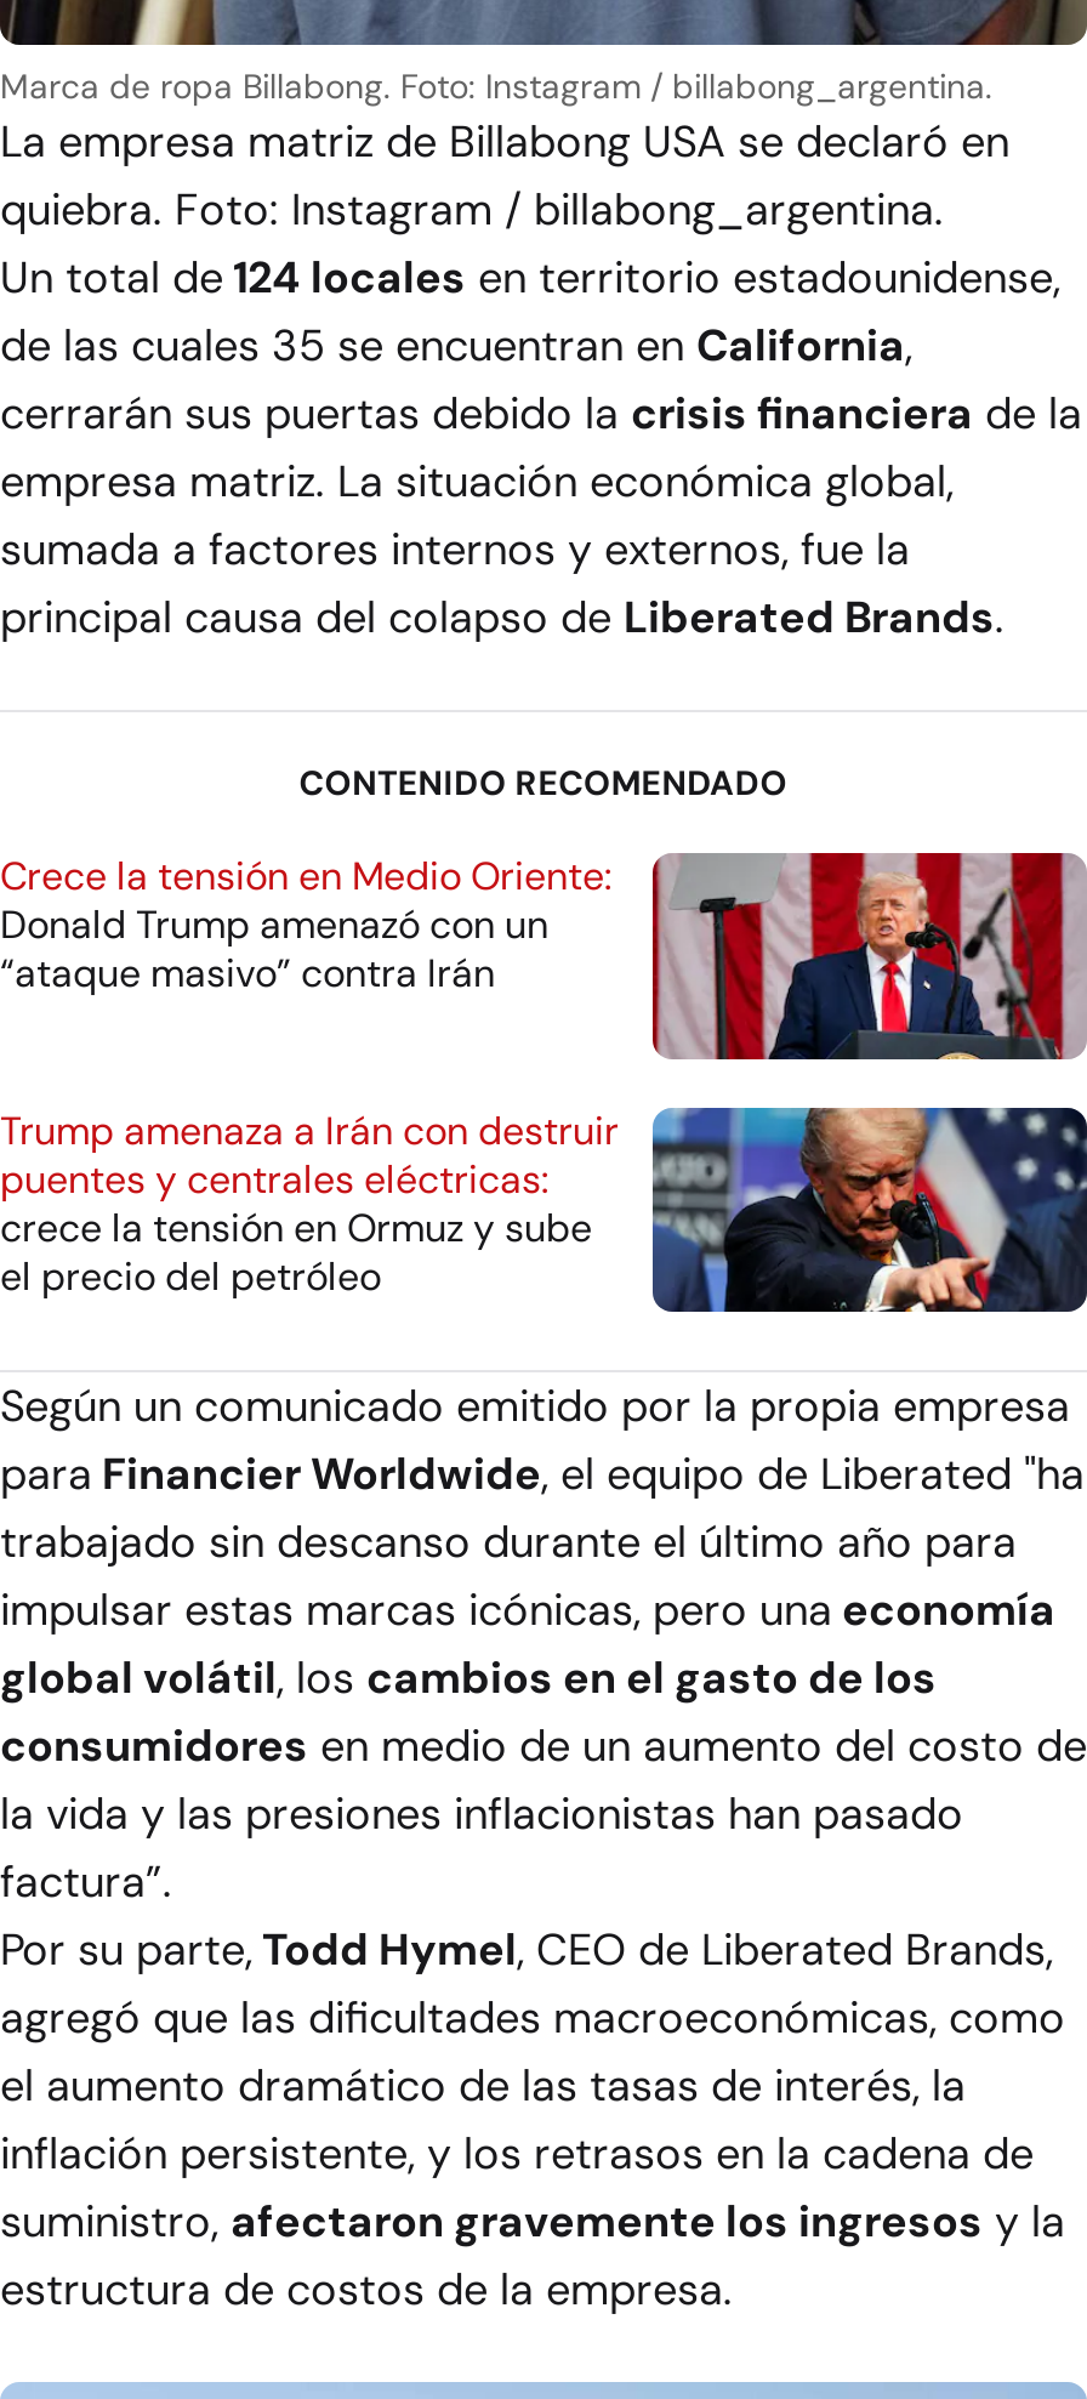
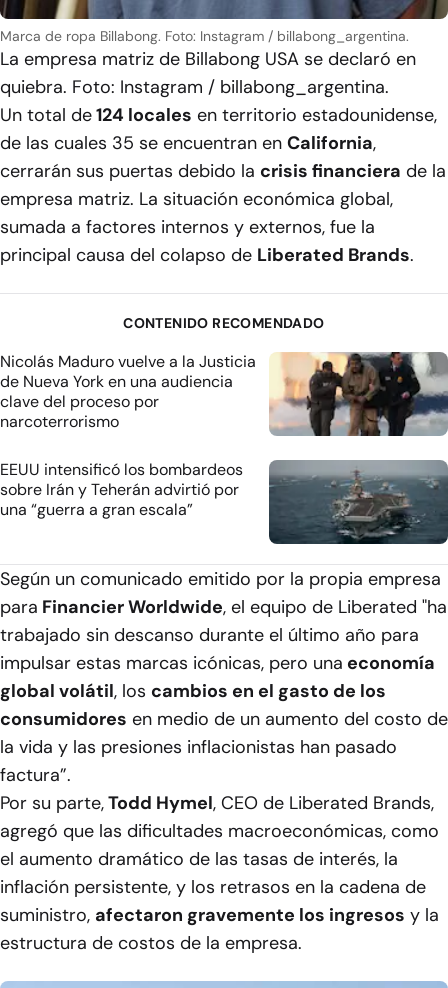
[0,849,1080,1061] [image] | Crece la tensión en Medio Oriente: | Donald Trump amenazó con un | “ataque masivo” contra Irán -> [0,351,445,437] [image] | Nicolás Maduro vuelve a la Justicia | de Nueva York en una audiencia | clave del proceso por | narcoterrorismo
[0,1104,1080,1320] [image] | Trump amenaza a Irán con destruir | puentes y centrales eléctricas: | crece la tensión en Ormuz y sube | el precio del petróleo -> [0,456,445,545] [image] | EEUU intensificó los bombardeos | sobre Irán y Teherán advirtió por | una “guerra a gran escala”

